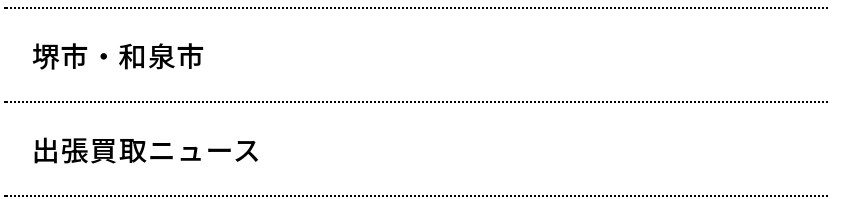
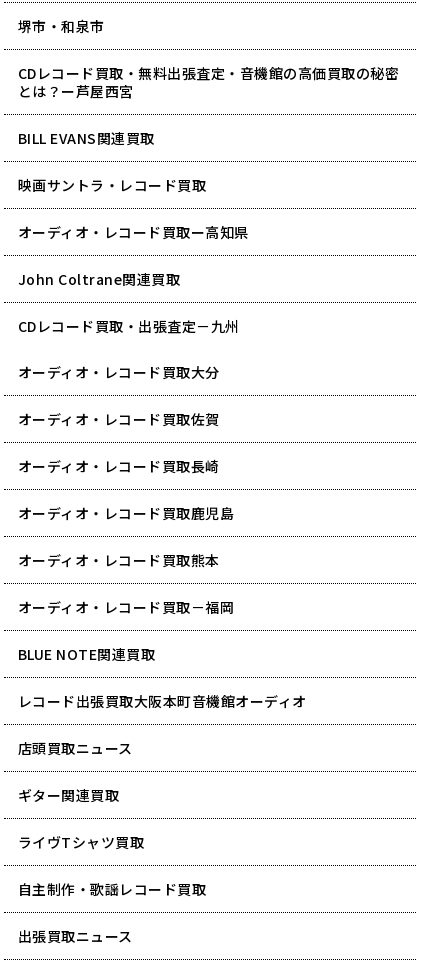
none -> [18,63,399,899] CDレコード買取・無料出張査定・音機館の高価買取の秘密 | とは？ー芦屋西宮 | BILL EVANS関連買取 | 映画サントラ・レコード買取 | オーディオ・レコード買取ー高知県 | John Coltrane関連買取 | CDレコード買取・出張査定－九州 | オーディオ・レコード買取大分 | オーディオ・レコード買取佐賀 | オーディオ・レコード買取長崎 | オーディオ・レコード買取鹿児島 | オーディオ・レコード買取熊本 | オーディオ・レコード買取－福岡 | BLUE NOTE関連買取 | レコード出張買取大阪本町音機館オーディオ | 店頭買取ニュース | ギター関連買取 | ライヴTシャツ買取 | 自主制作・歌謡レコード買取

